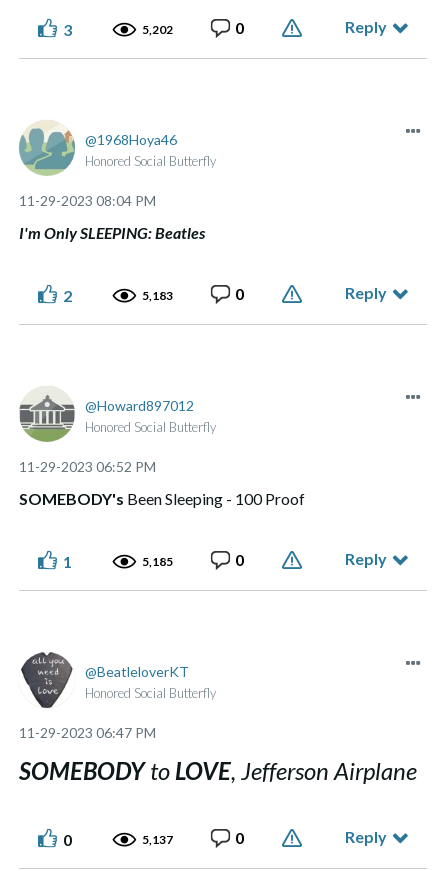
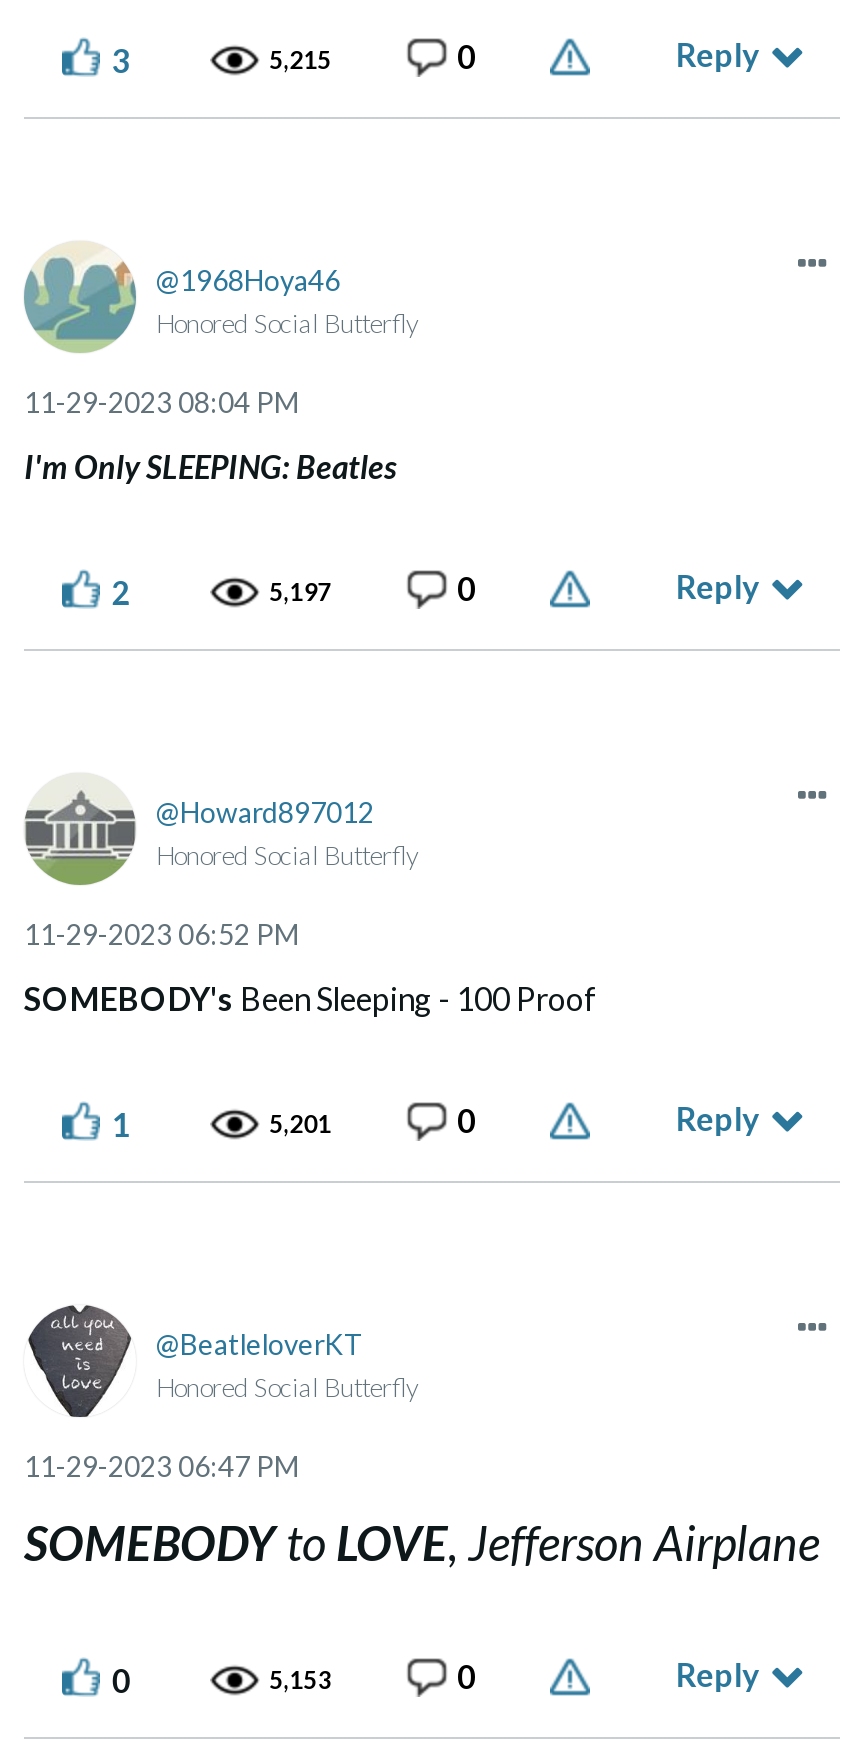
[142,22,173,37] 5,202 -> [269,44,331,74] 5,215
[142,288,173,303] 5,183 -> [269,576,331,606] 5,197
[142,554,173,569] 5,185 -> [269,1108,331,1138] 5,201
[142,832,173,847] 5,137 -> [269,1664,331,1694] 5,153

